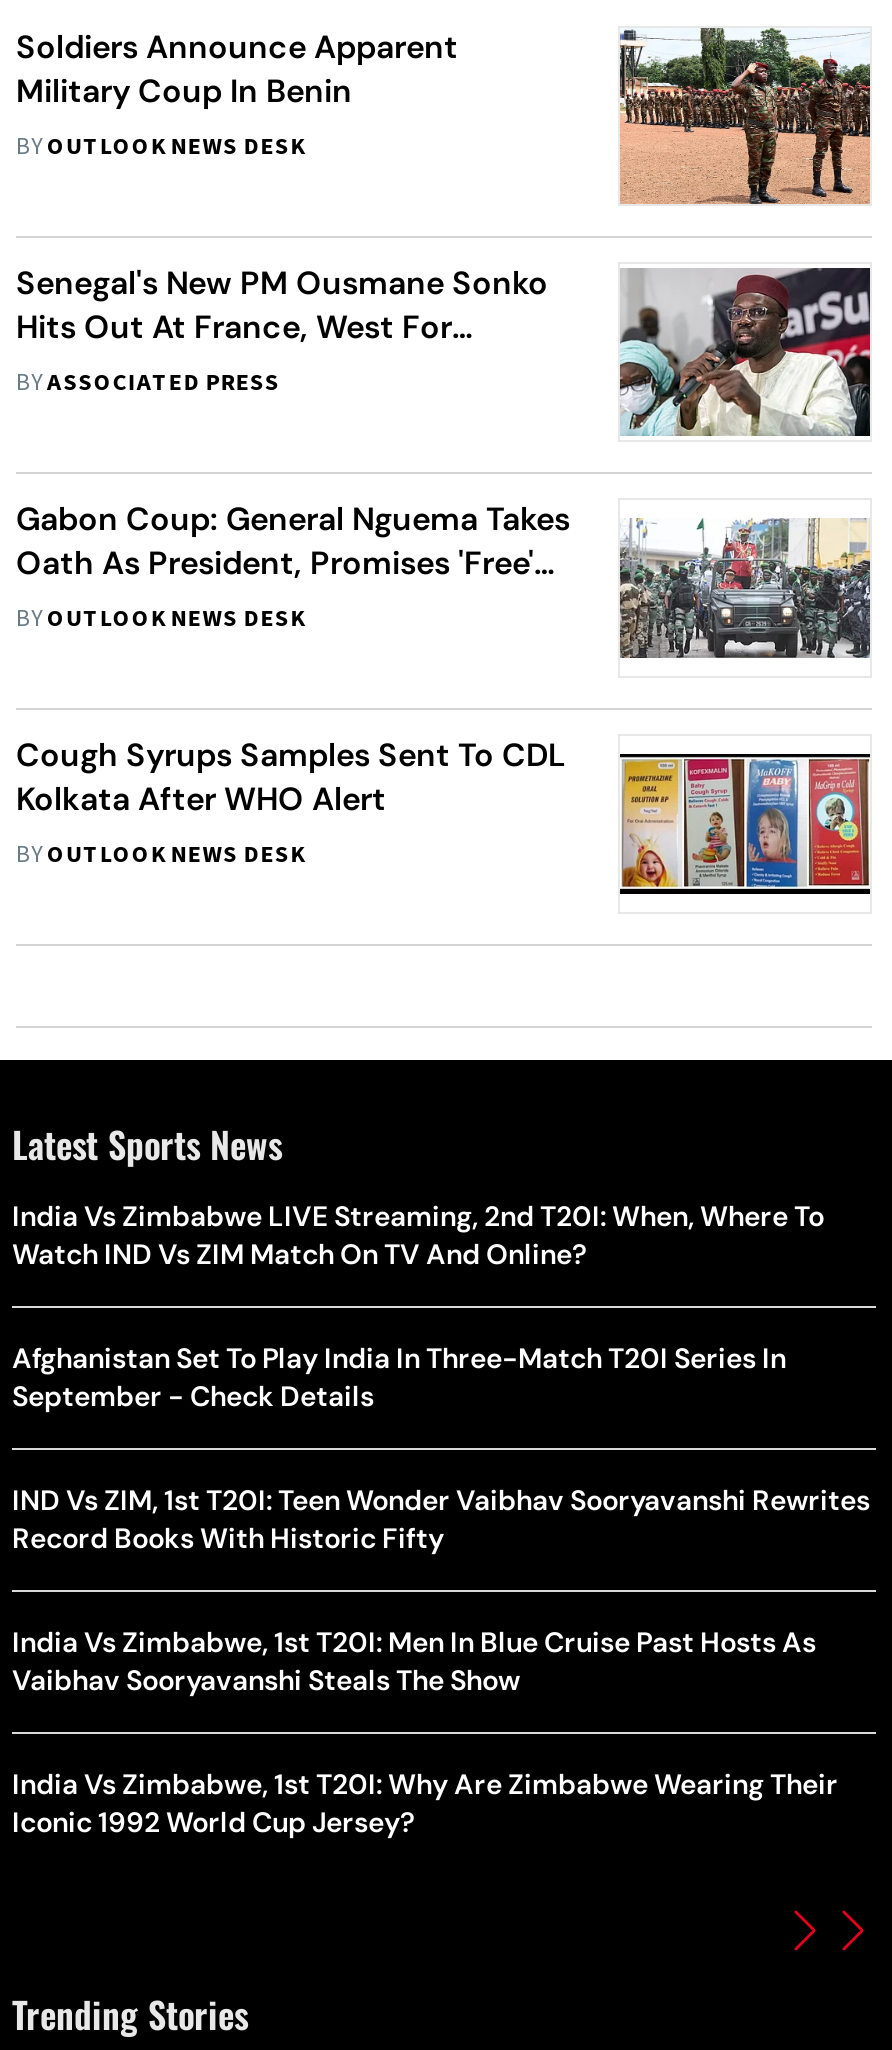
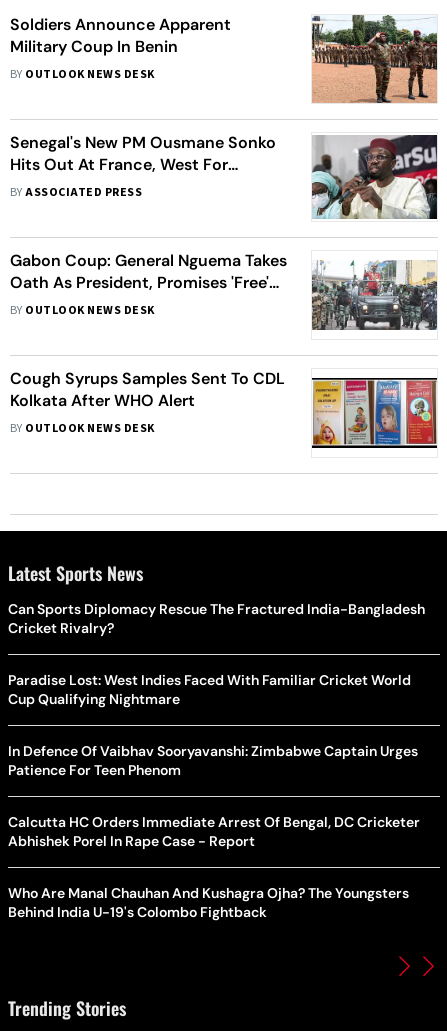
[12,1198,824,1272] India Vs Zimbabwe LIVE Streaming, 2nd T20I: When, Where To | Watch IND Vs ZIM Match On TV And Online? -> [8,600,425,637] Can Sports Diplomacy Rescue The Fractured India-Bangladesh | Cricket Rivalry?
[12,1340,786,1414] Afghanistan Set To Play India In Three-Match T20I Series In | September - Check Details -> [8,671,411,708] Paradise Lost: West Indies Faced With Familiar Cricket World | Cup Qualifying Nightmare
[12,1482,870,1556] IND Vs ZIM, 1st T20I: Teen Wonder Vaibhav Sooryavanshi Rewrites | Record Books With Historic Fifty -> [8,742,418,779] In Defence Of Vaibhav Sooryavanshi: Zimbabwe Captain Urges | Patience For Teen Phenom
[12,1624,816,1698] India Vs Zimbabwe, 1st T20I: Men In Blue Cruise Past Hosts As | Vaibhav Sooryavanshi Steals The Show -> [8,813,420,850] Calcutta HC Orders Immediate Arrest Of Bengal, DC Cricketer | Abhishek Porel In Rape Case - Report
[12,1766,838,1840] India Vs Zimbabwe, 1st T20I: Why Are Zimbabwe Wearing Their | Iconic 1992 World Cup Jersey? -> [8,884,409,921] Who Are Manal Chauhan And Kushagra Ojha? The Youngsters | Behind India U-19's Colombo Fightback

